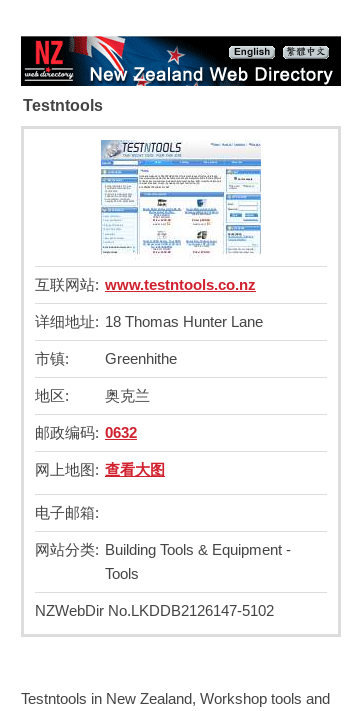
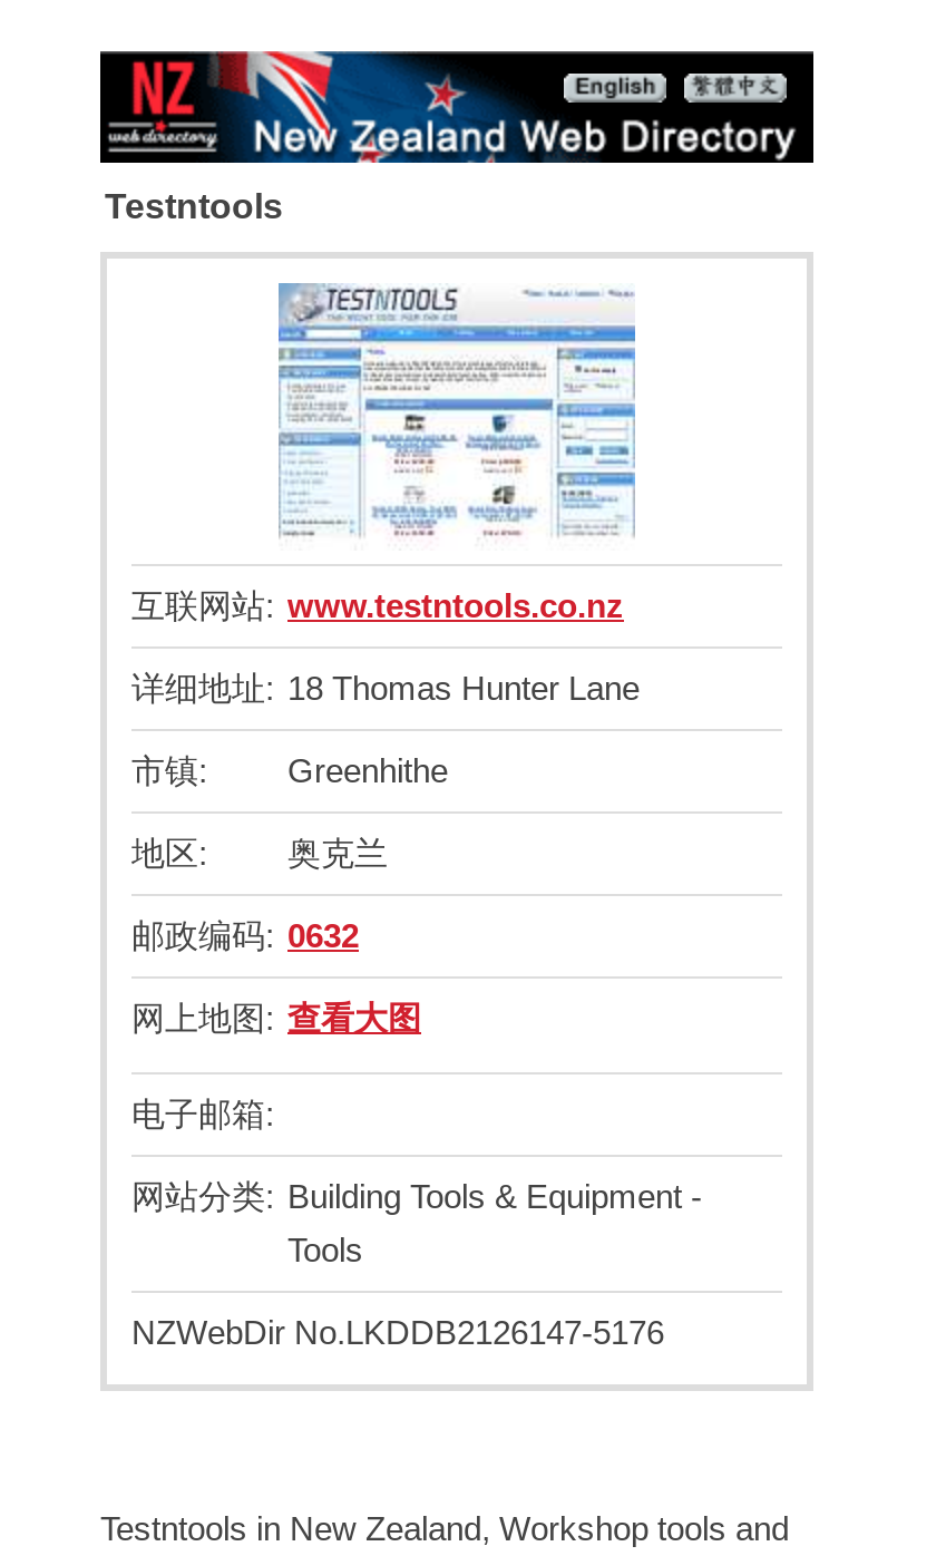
[35,602,274,619] NZWebDir No.LKDDB2126147-5102 -> [131,1313,664,1351] NZWebDir No.LKDDB2126147-5176

